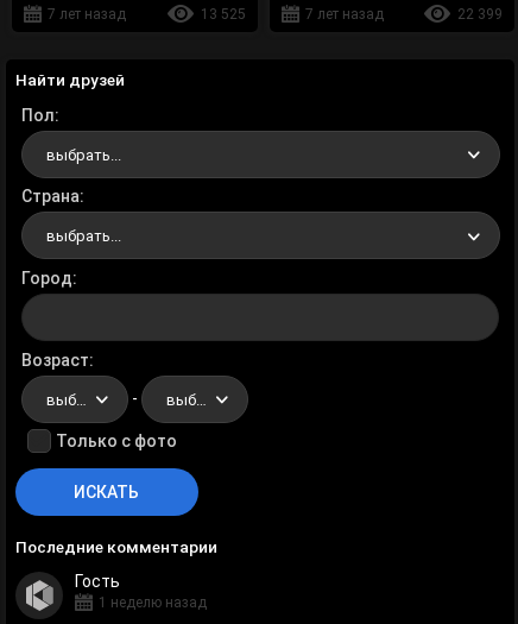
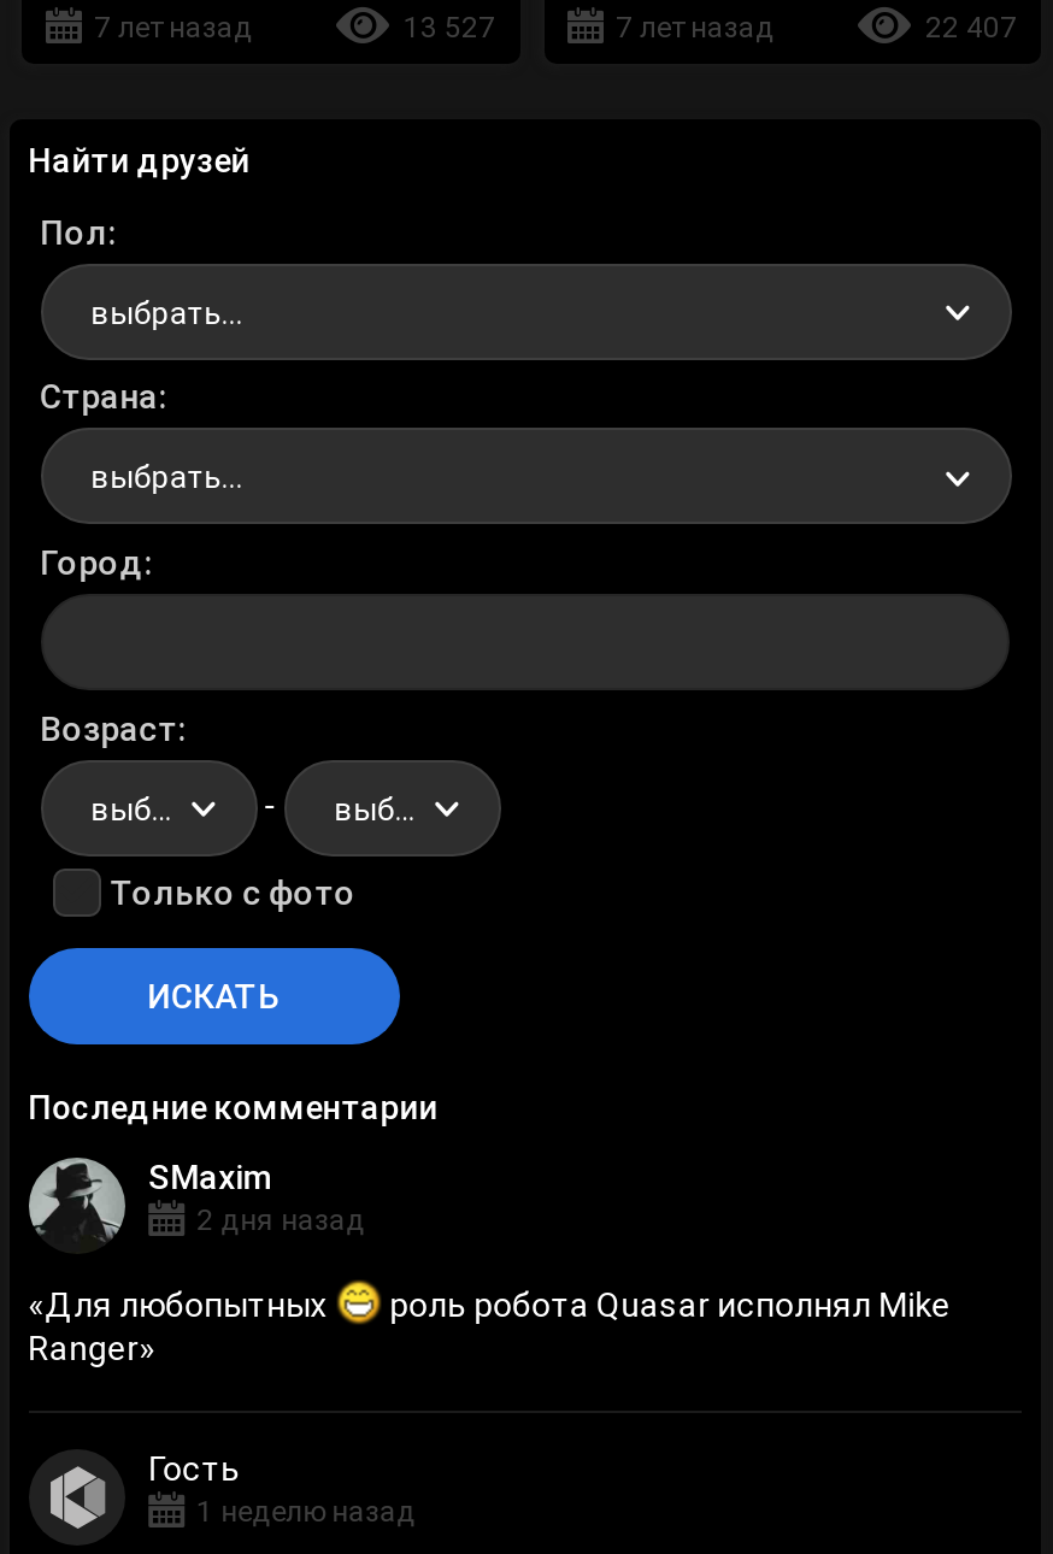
[200,6,245,23] 13 525 -> [404,11,495,45] 13 527
[457,6,503,23] 22 399 -> [925,11,1017,45] 22 407
none -> [27,1158,365,1237] [image] | SMaxim | 2 дня назад
none -> [28,1285,951,1367] «Для любопытных | роль робота Quasar исполнял Mike | Ranger»

